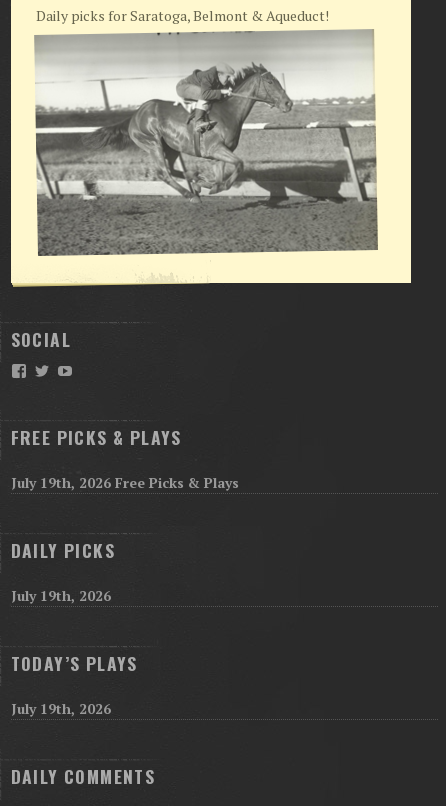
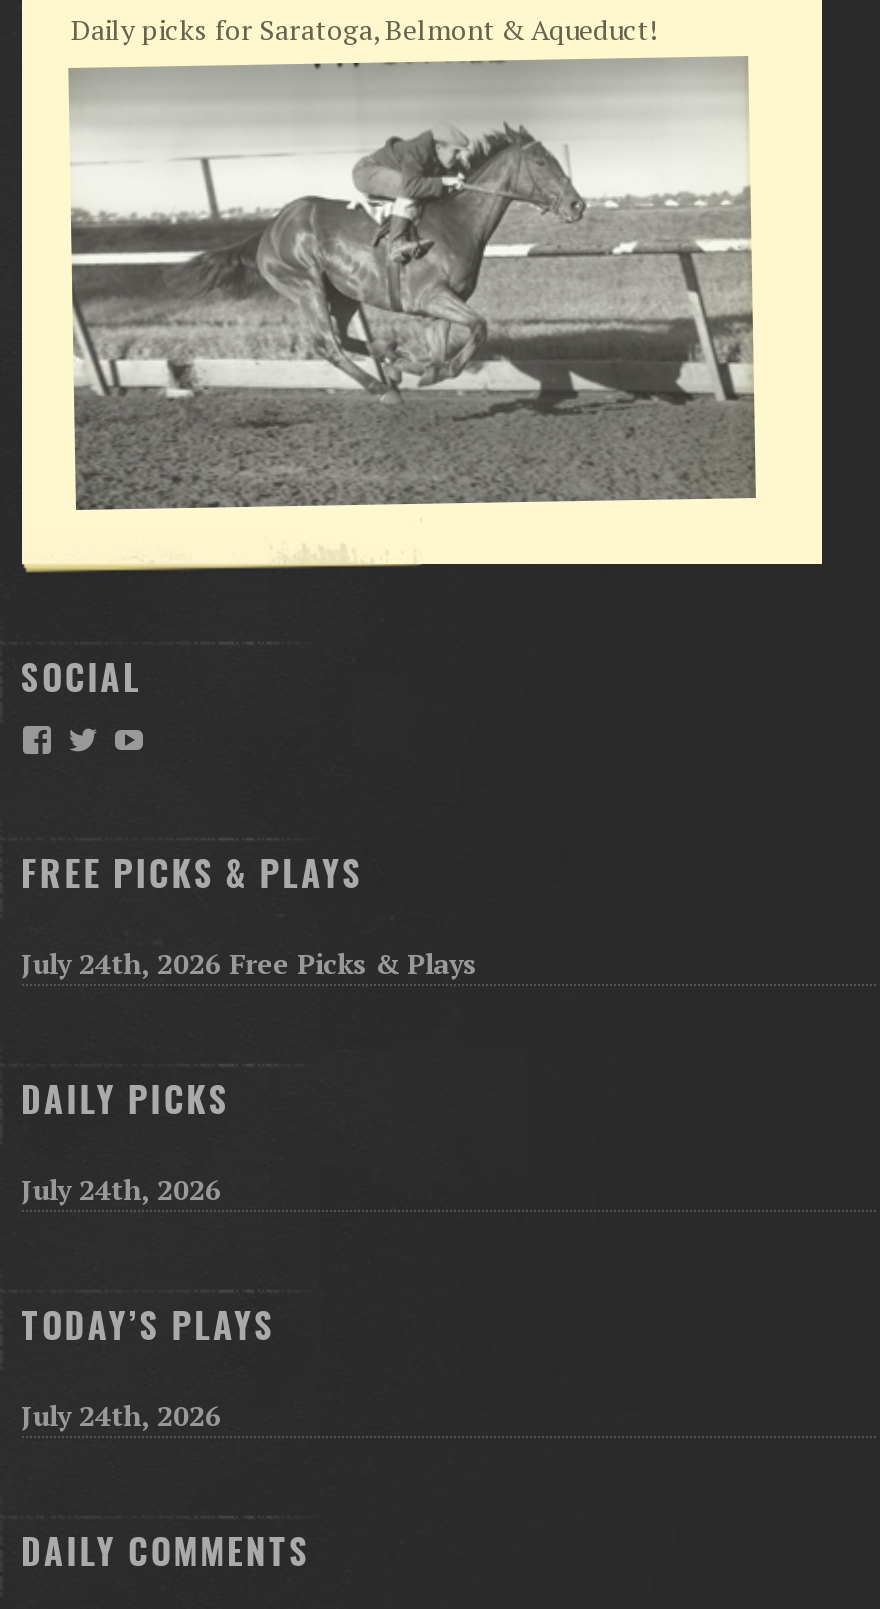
[10,473,238,492] July 19th, 2026 Free Picks & Plays -> [21,943,477,981] July 24th, 2026 Free Picks & Plays
[10,586,110,605] July 19th, 2026 -> [21,1170,221,1208] July 24th, 2026
[10,699,110,718] July 19th, 2026 -> [21,1396,221,1434] July 24th, 2026

